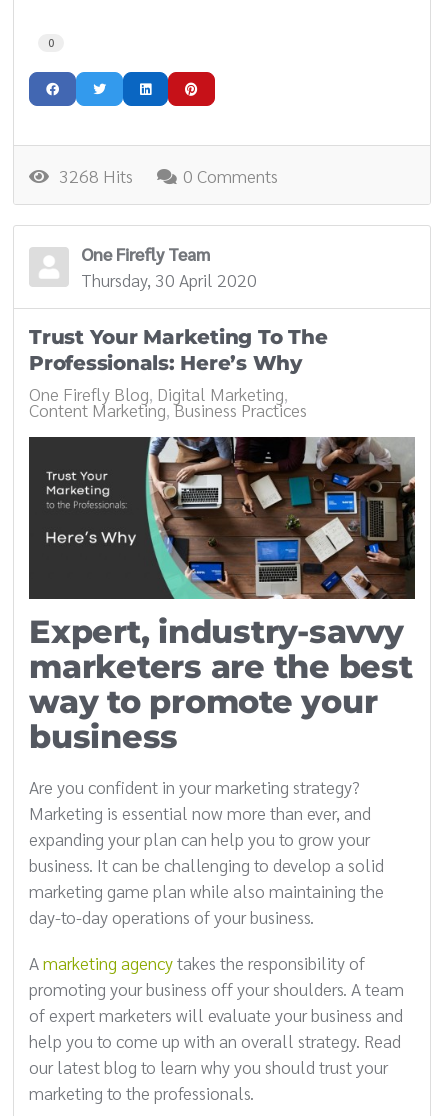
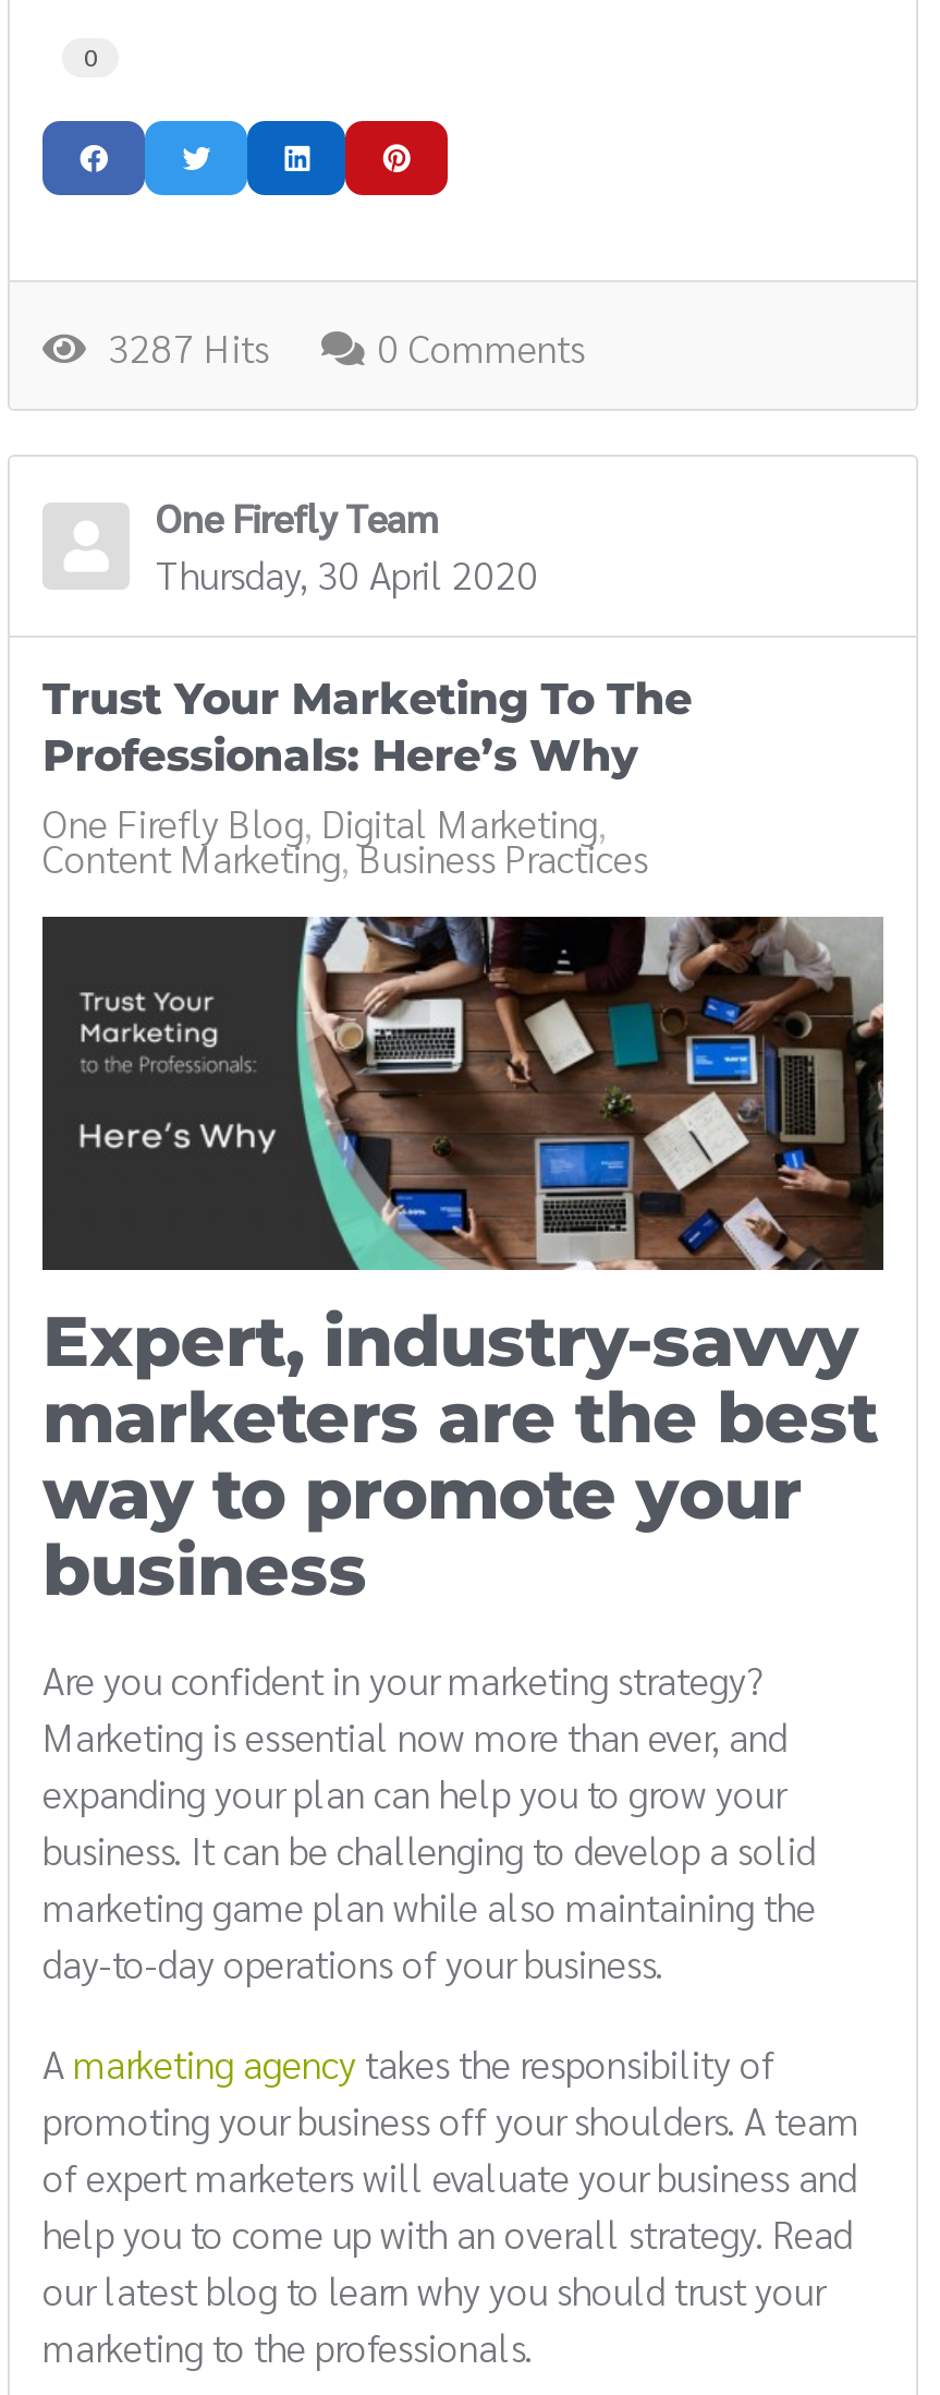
[51,164,133,187] 3268 Hits -> [90,322,269,372] 3287 Hits

